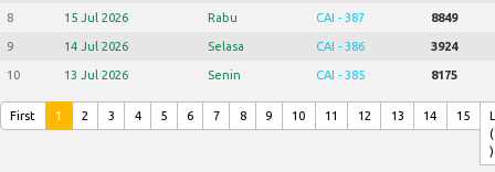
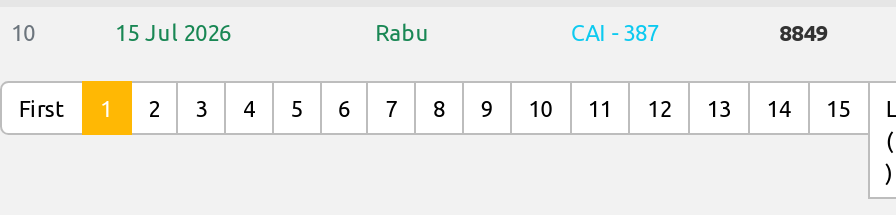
[6,11,13,24] 8 -> [11,21,35,45] 10
[6,39,457,81] 9 | 14 Jul 2026 | Selasa | CAI - 386 | 3924 | 10 | 13 Jul 2026 | Senin | CAI - 385 | 8175 -> none

